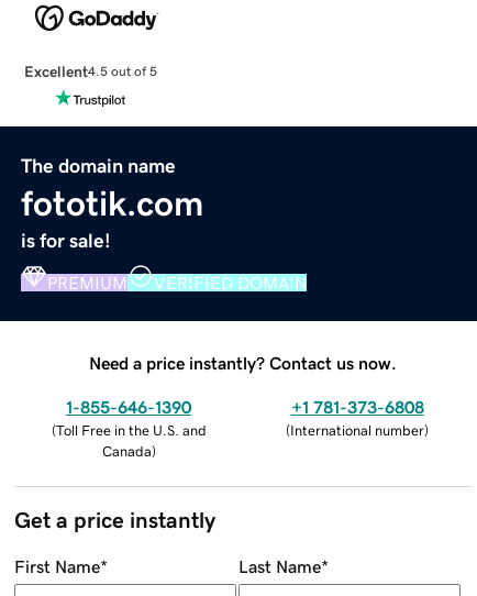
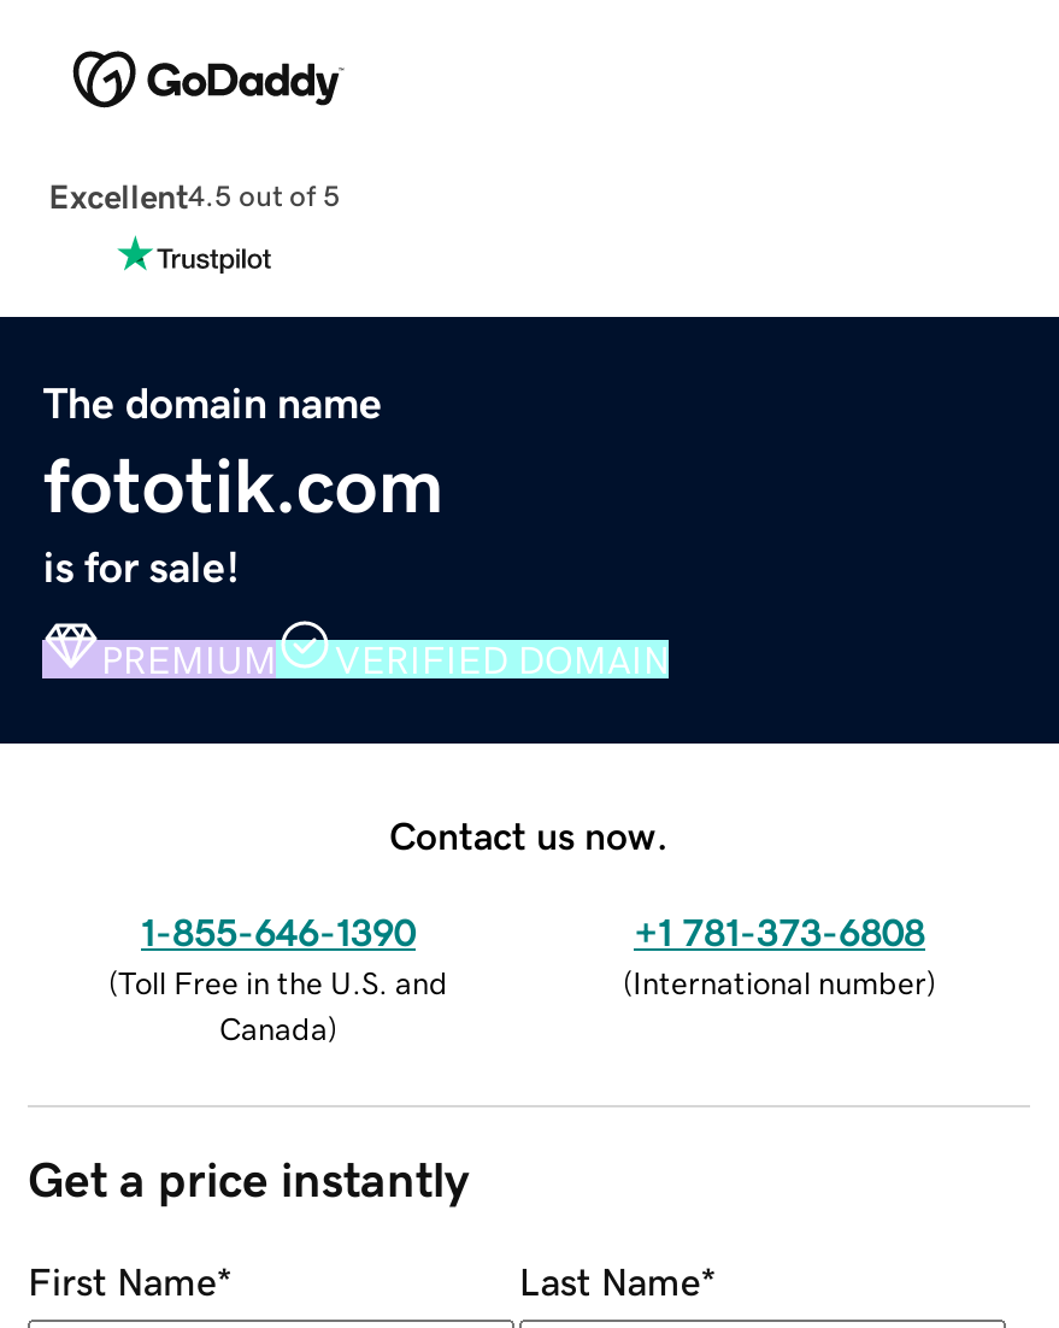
[89,354,397,371] Need a price instantly? Contact us now. -> [389,815,669,853] Contact us now.

